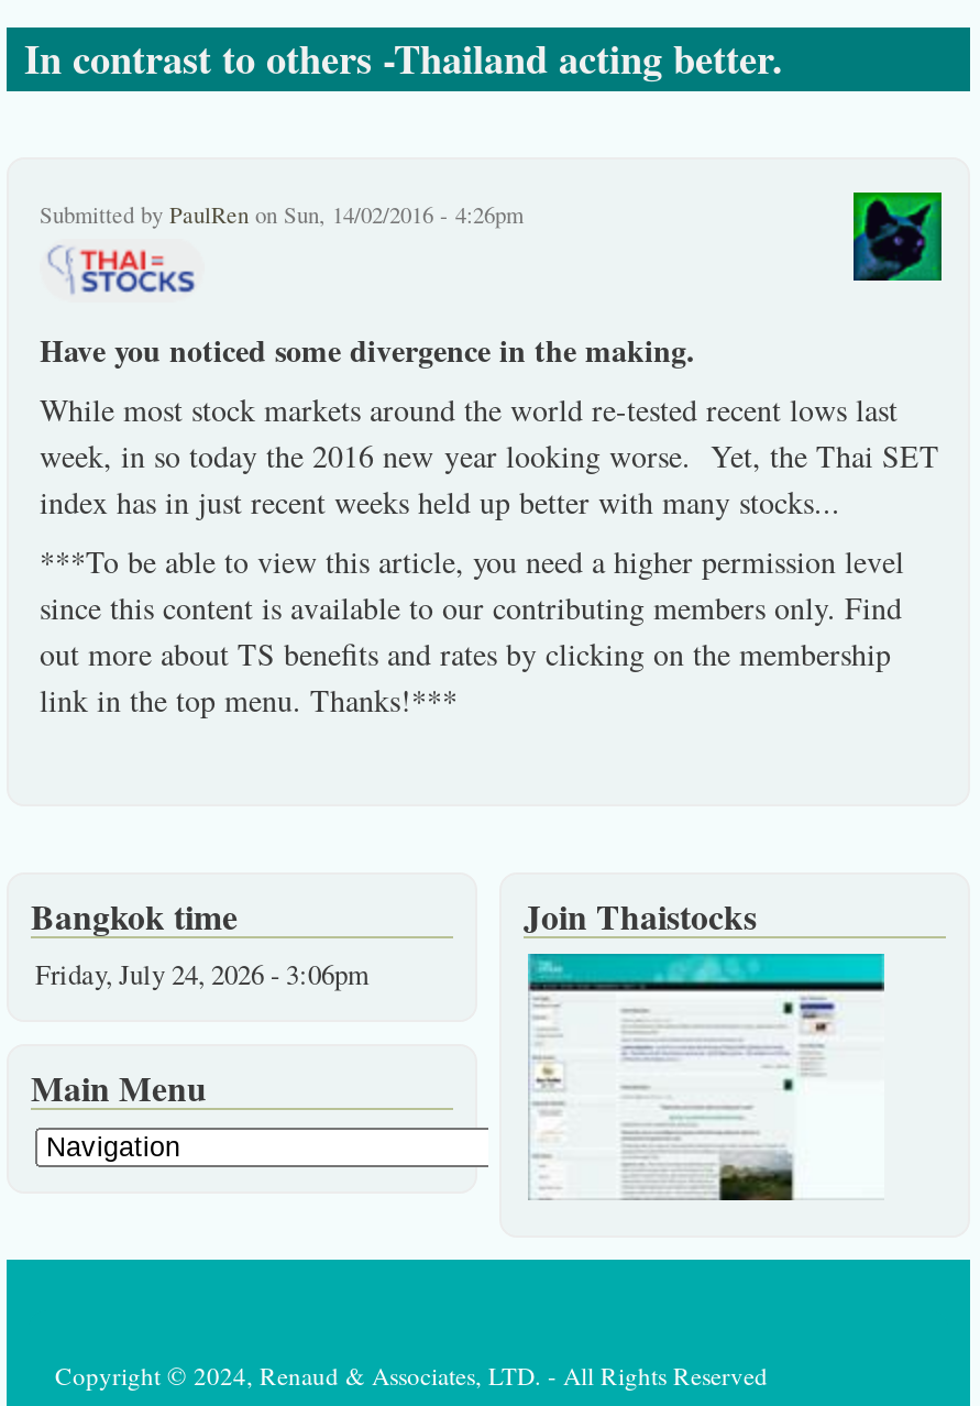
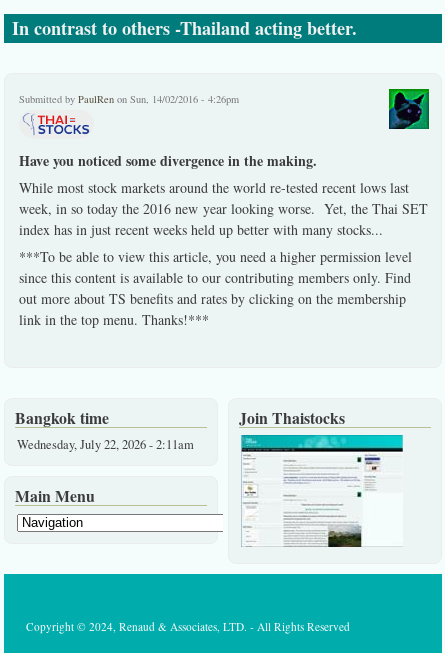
[35,956,370,994] Friday, July 24, 2026 - 3:06pm -> [17,436,194,453] Wednesday, July 22, 2026 - 2:11am

